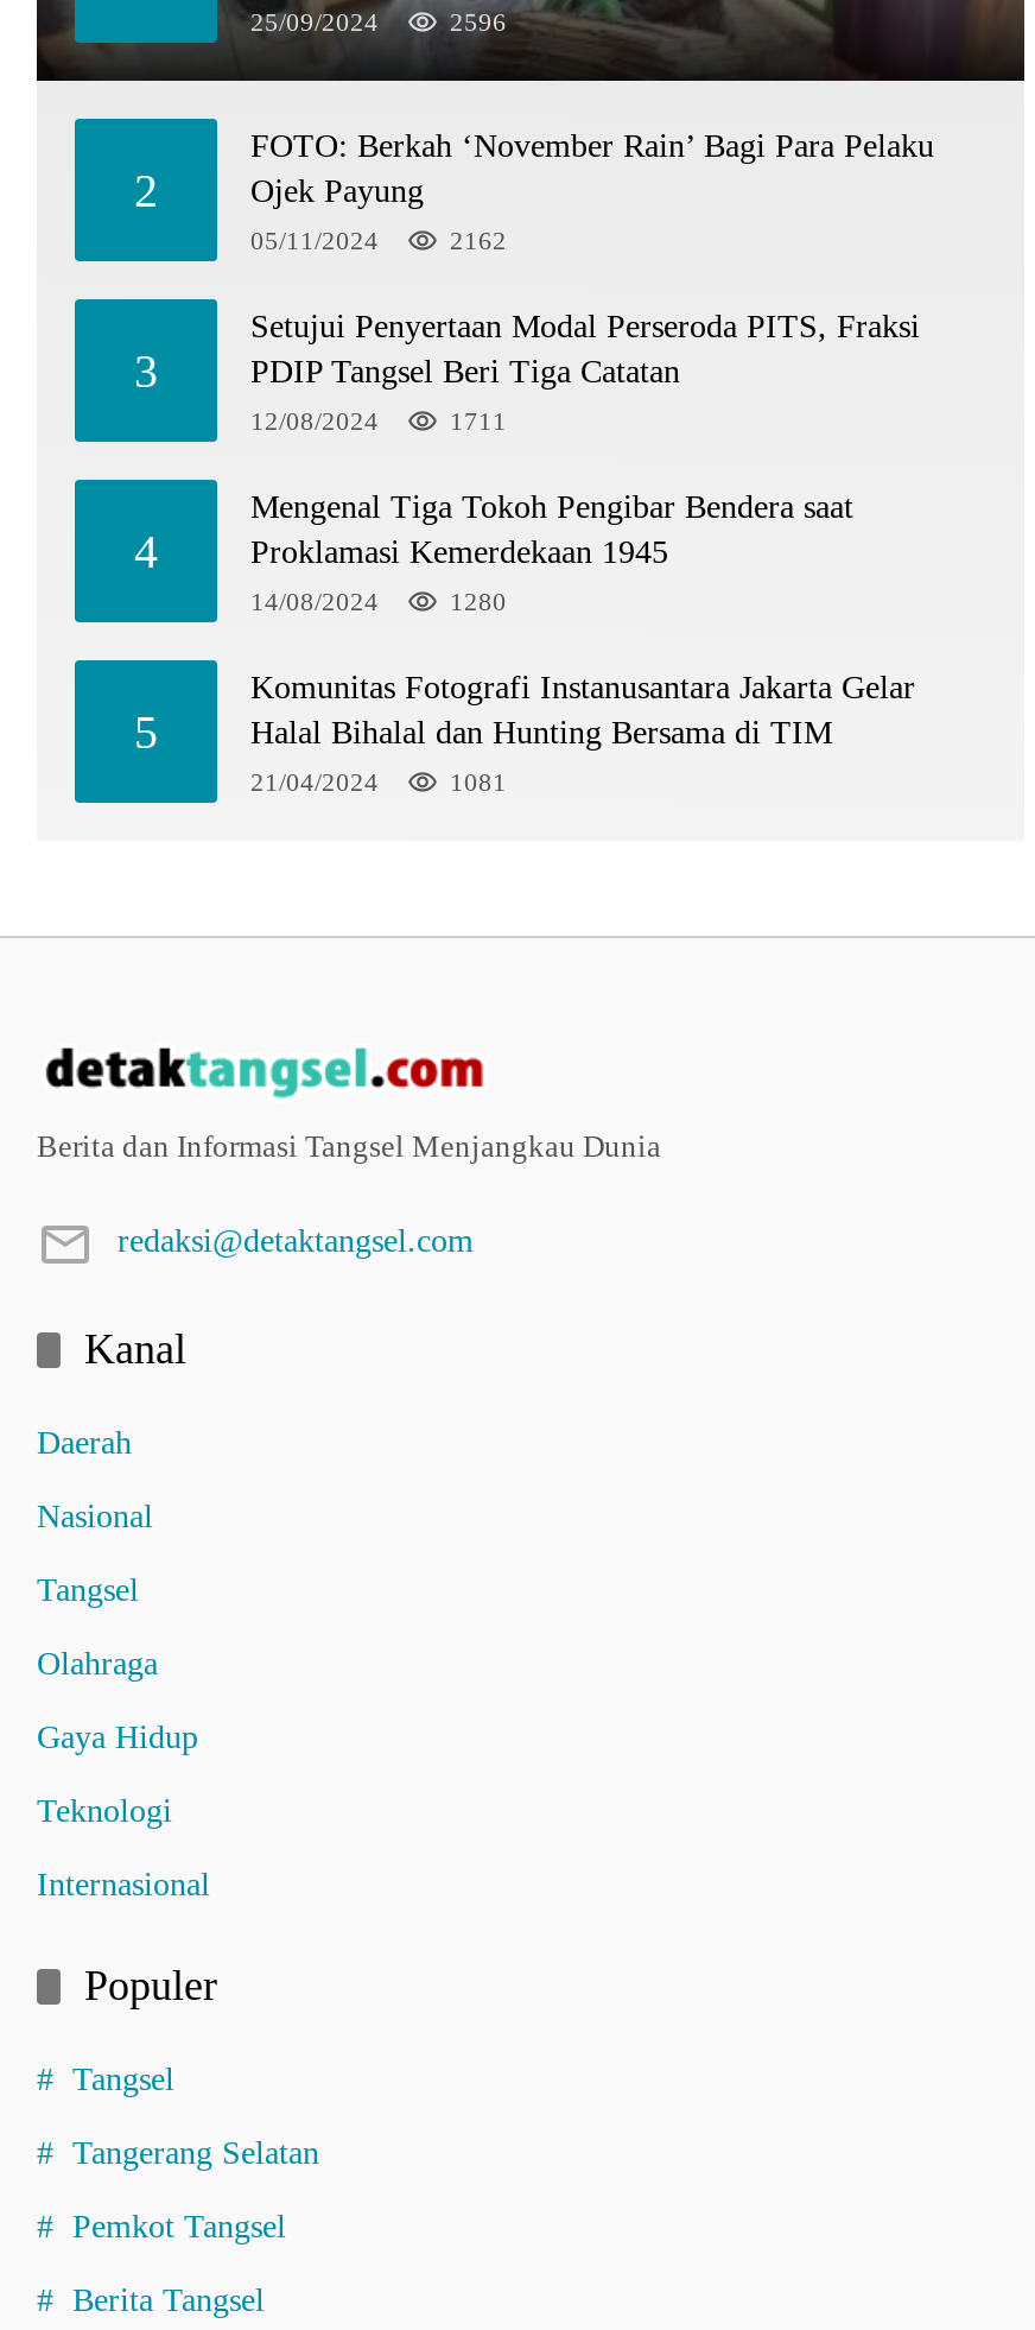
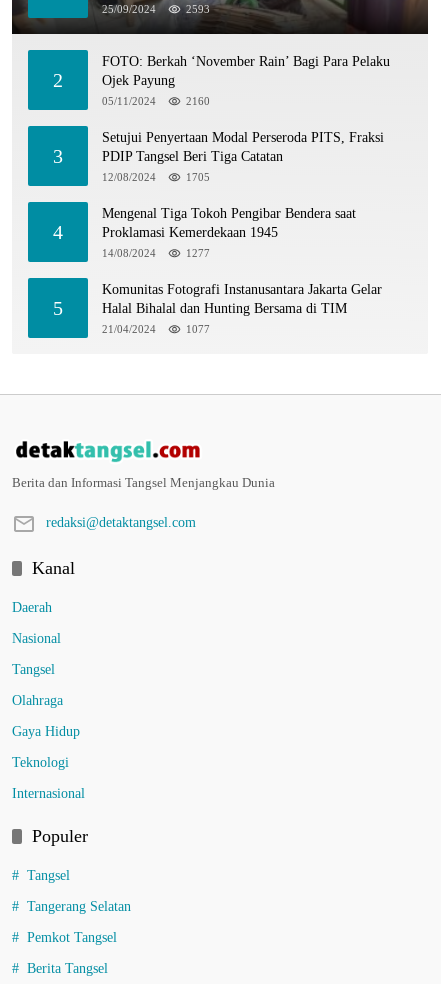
[450,6,507,35] 2596 -> [186,3,210,15] 2593
[450,225,507,253] 2162 -> [186,95,210,107] 2160
[450,405,507,434] 1711 -> [186,171,210,183] 1705
[450,586,507,614] 1280 -> [186,247,210,259] 1277
[450,766,507,795] 1081 -> [186,323,210,335] 1077

